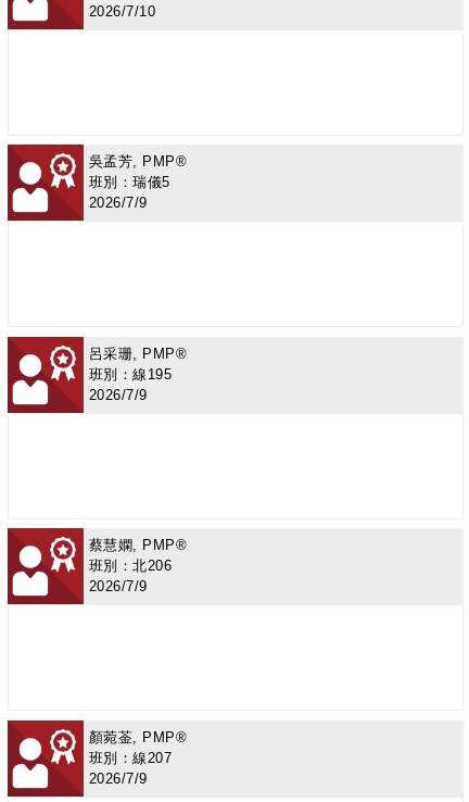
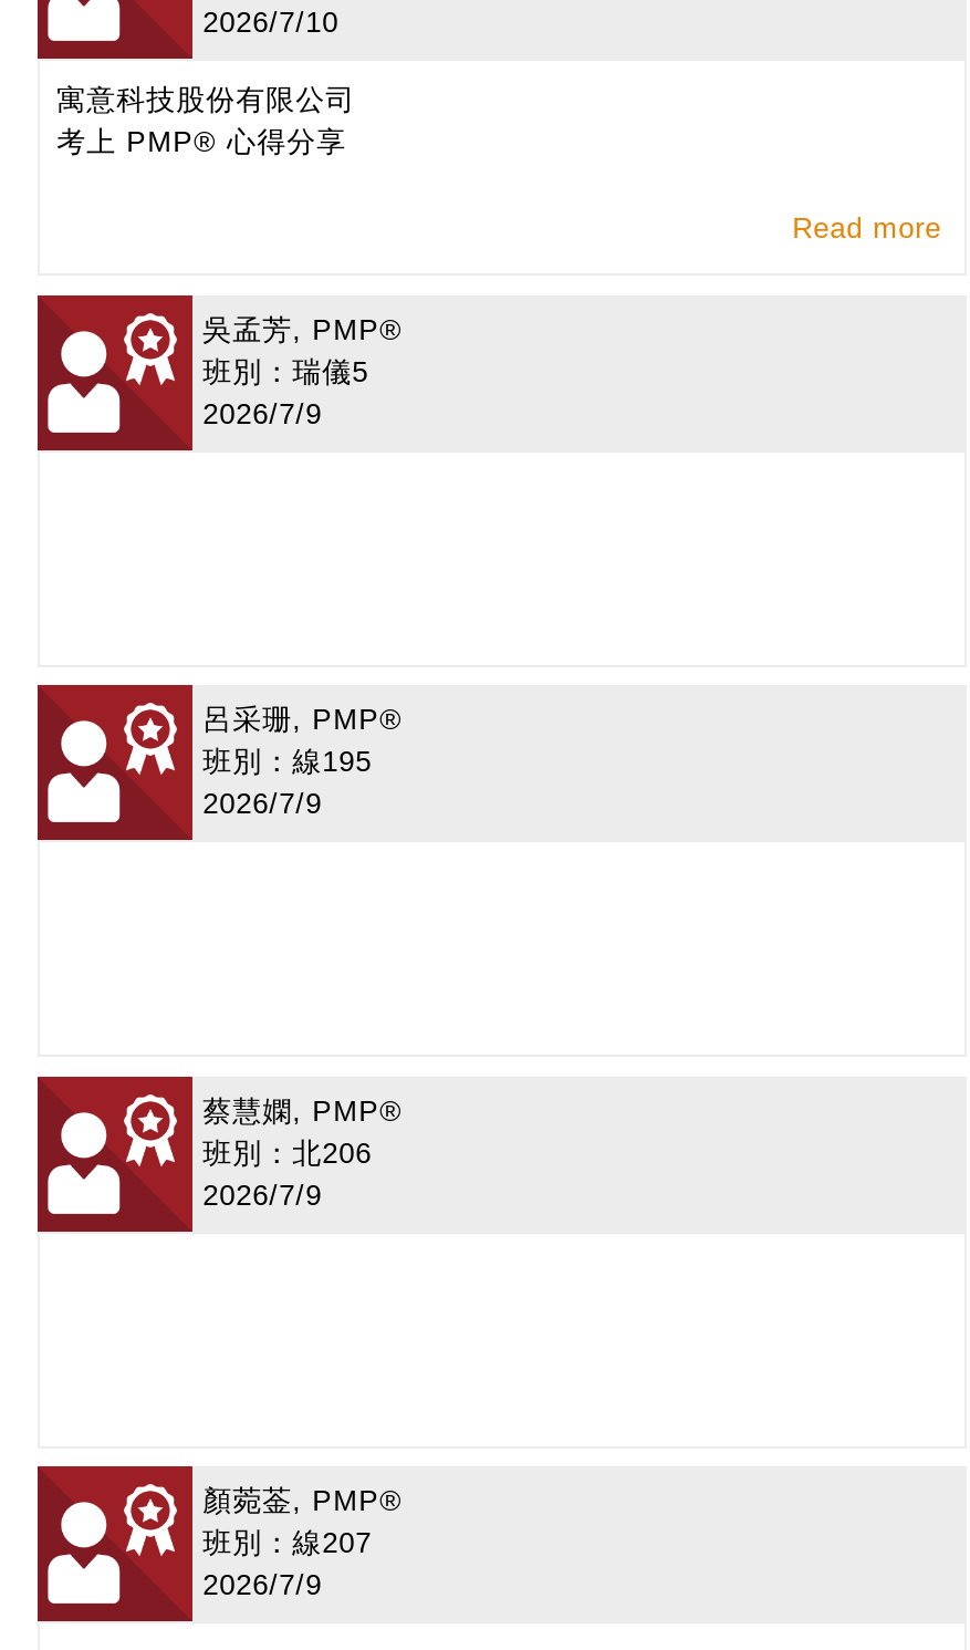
none -> [57,84,941,246] 寓意科技股份有限公司 | 考上 PMP® 心得分享 | Read more

